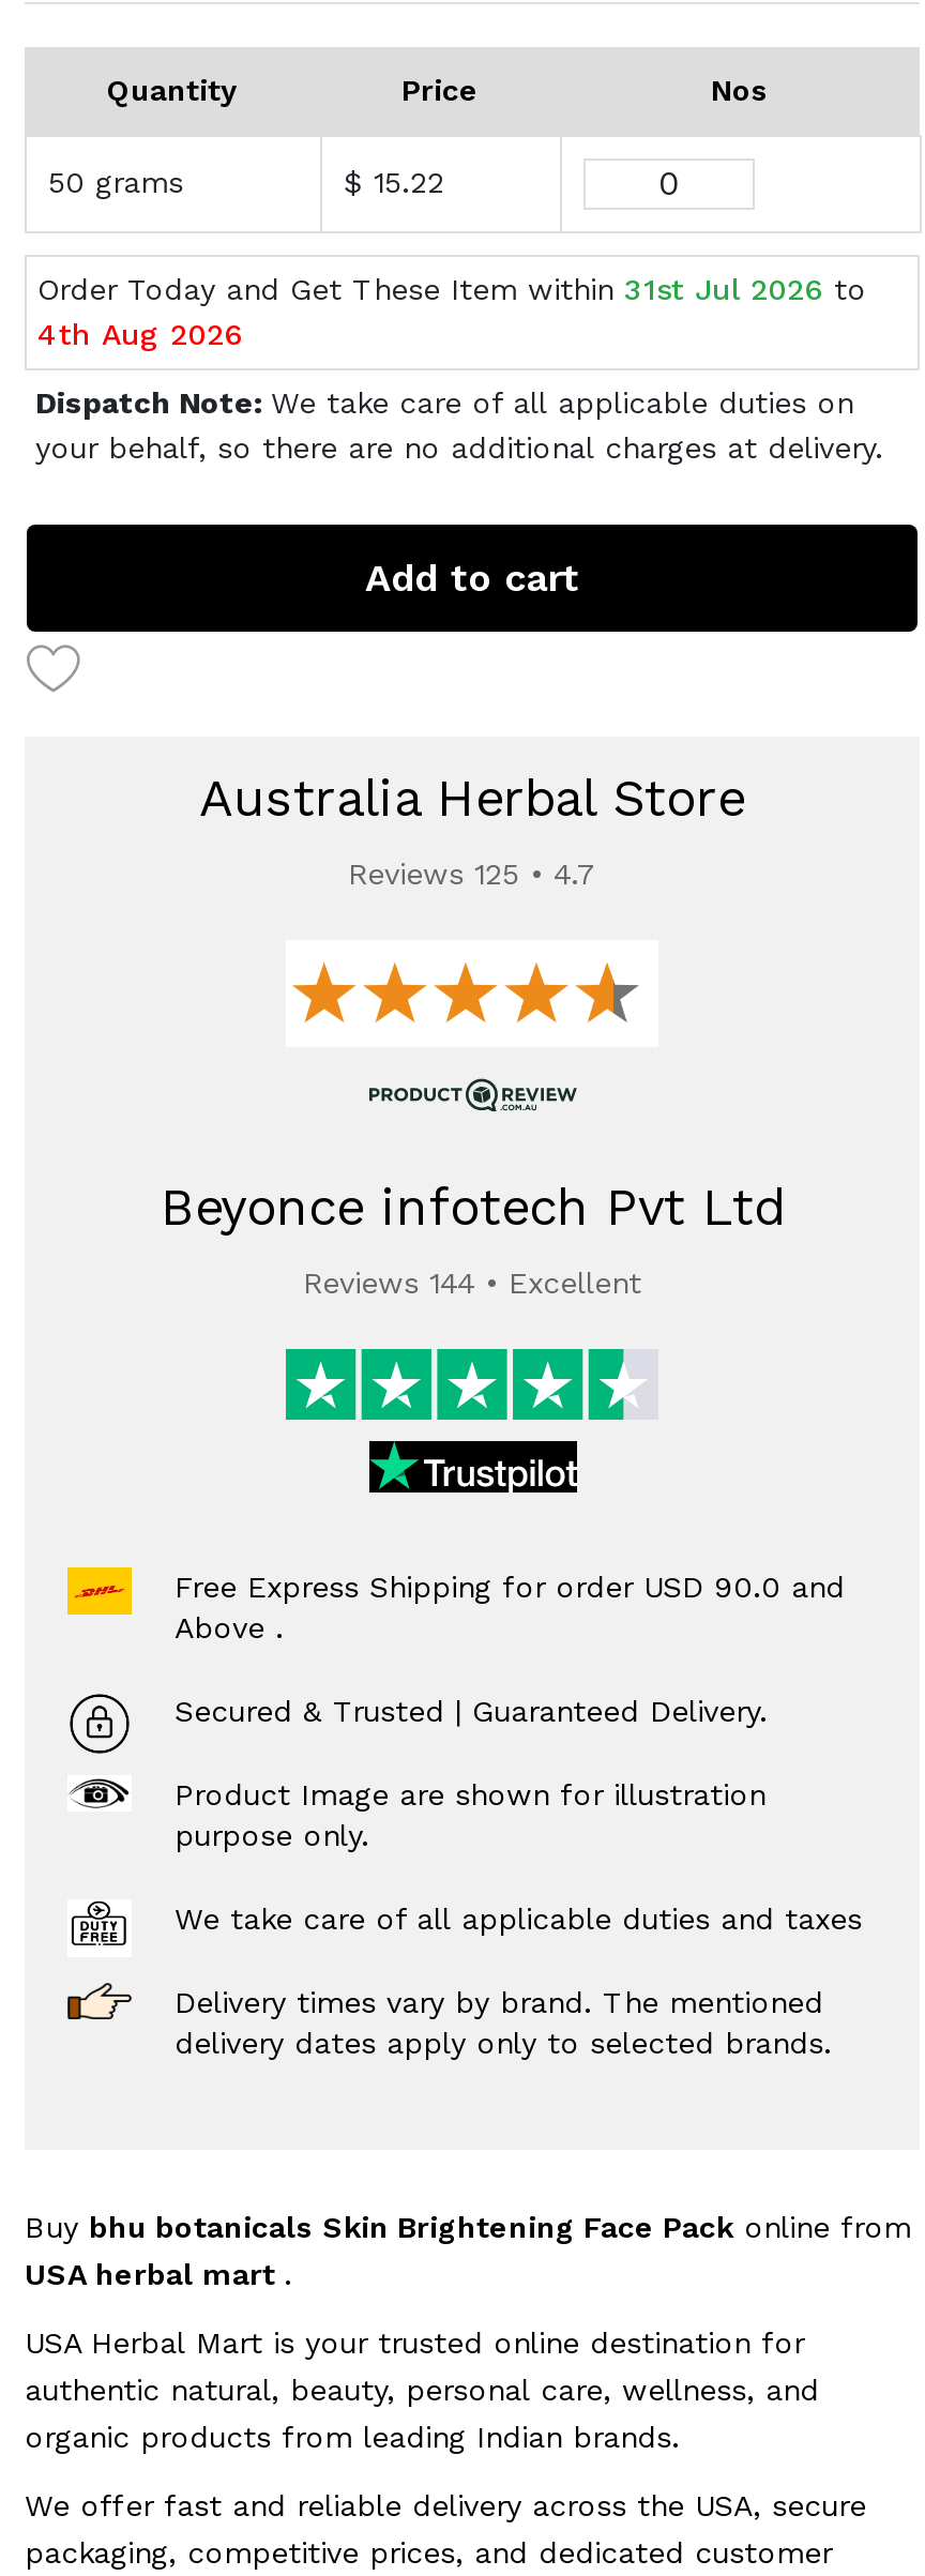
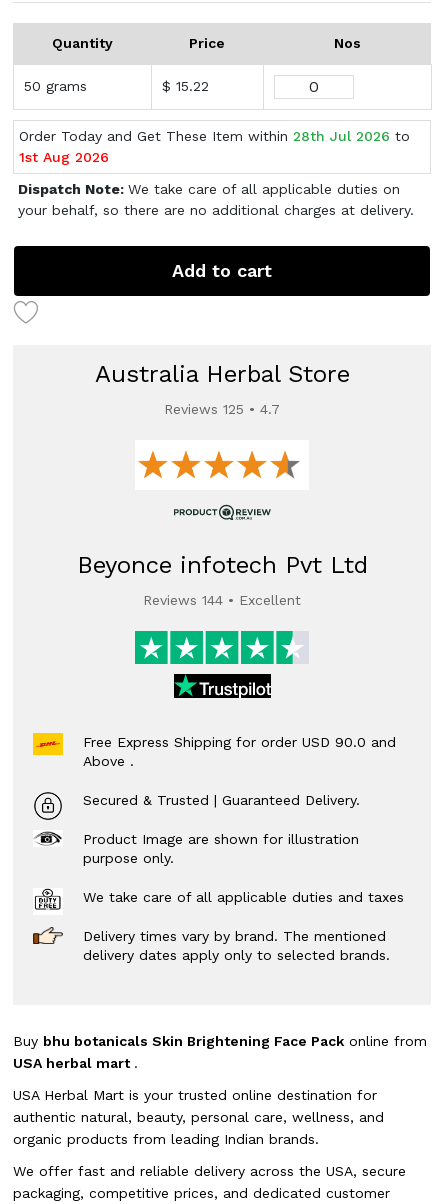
[37,272,866,306] Order Today and Get These Item within 31st Jul 2026 to -> [19,128,410,144] Order Today and Get These Item within 28th Jul 2026 to
[37,317,243,351] 4th Aug 2026 -> [19,149,109,165] 1st Aug 2026

